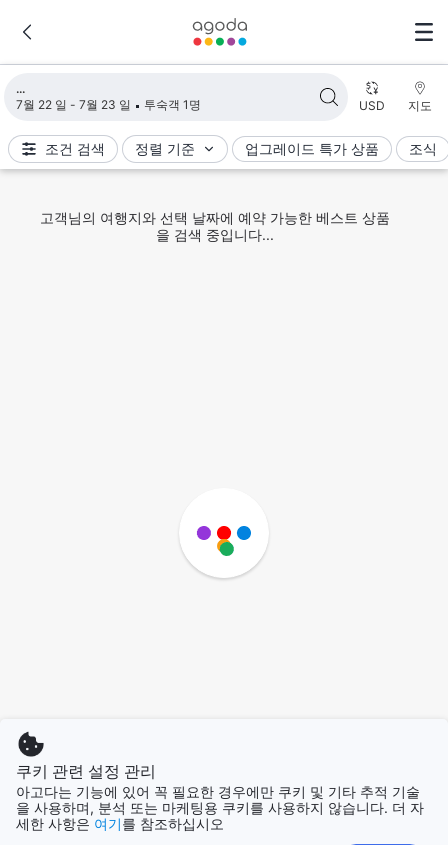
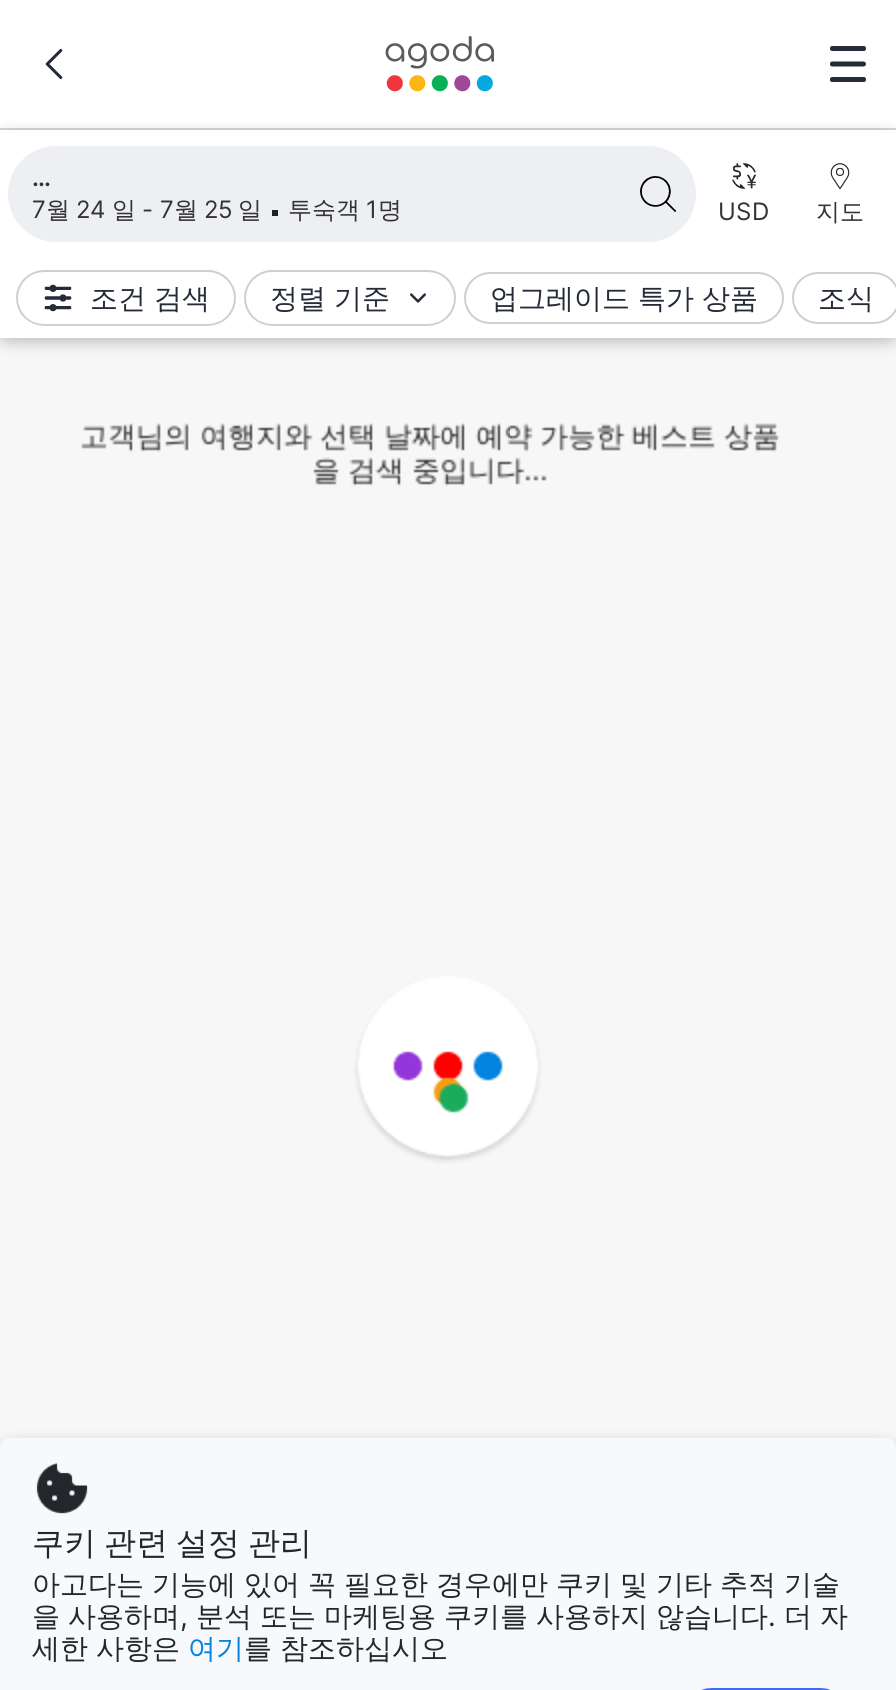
[16,97,201,112] 7월 22 일 - 7월 23 일 투숙객 1명 -> [32,194,402,224] 7월 24 일 - 7월 25 일 투숙객 1명

